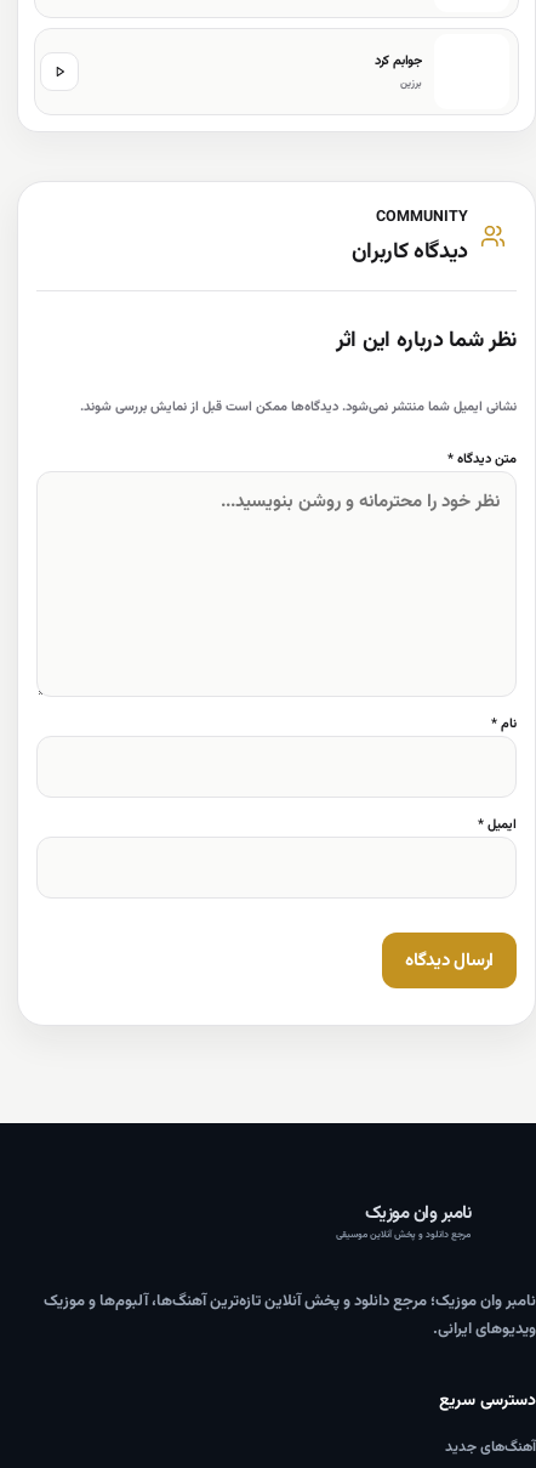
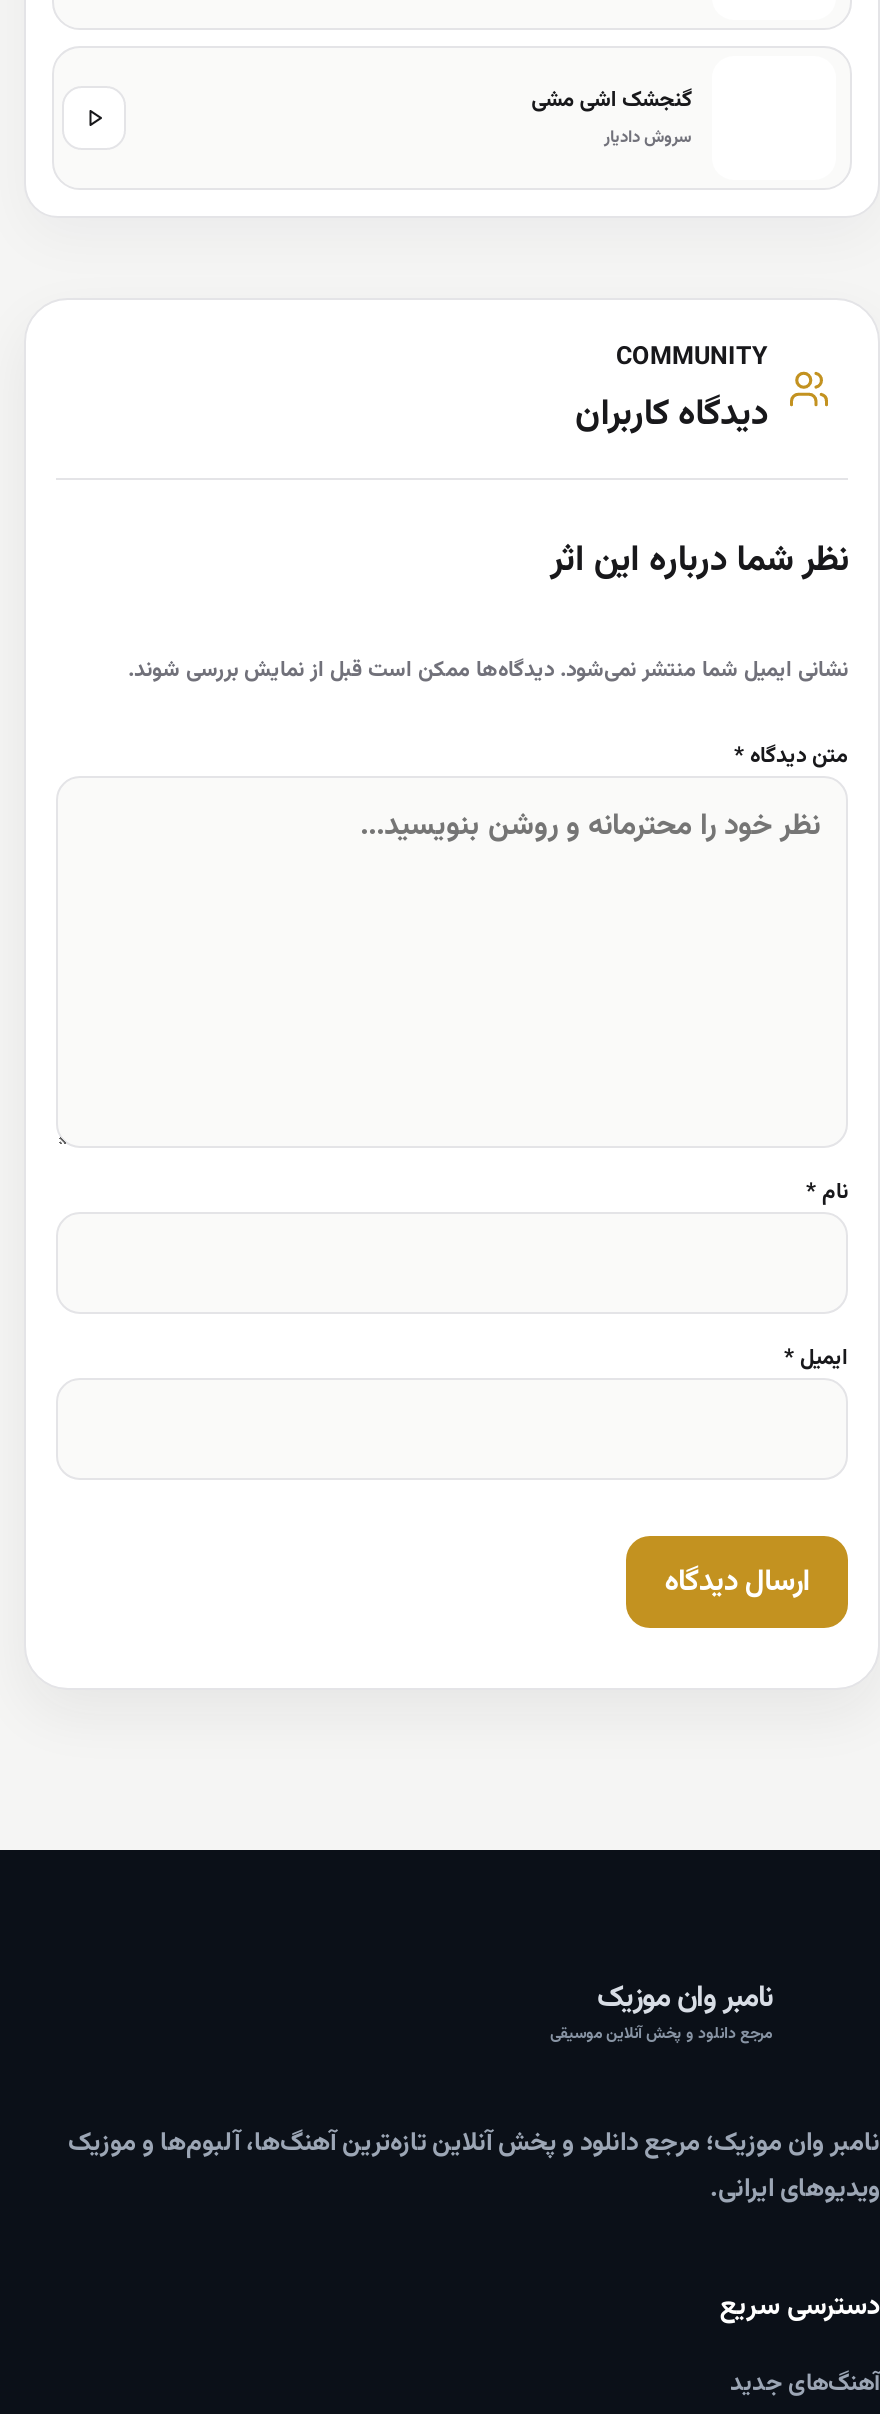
[374,50,422,92] جوابم کرد | برزین -> [531,83,692,151] گنجشک اشی مشی | سروش دادیار

